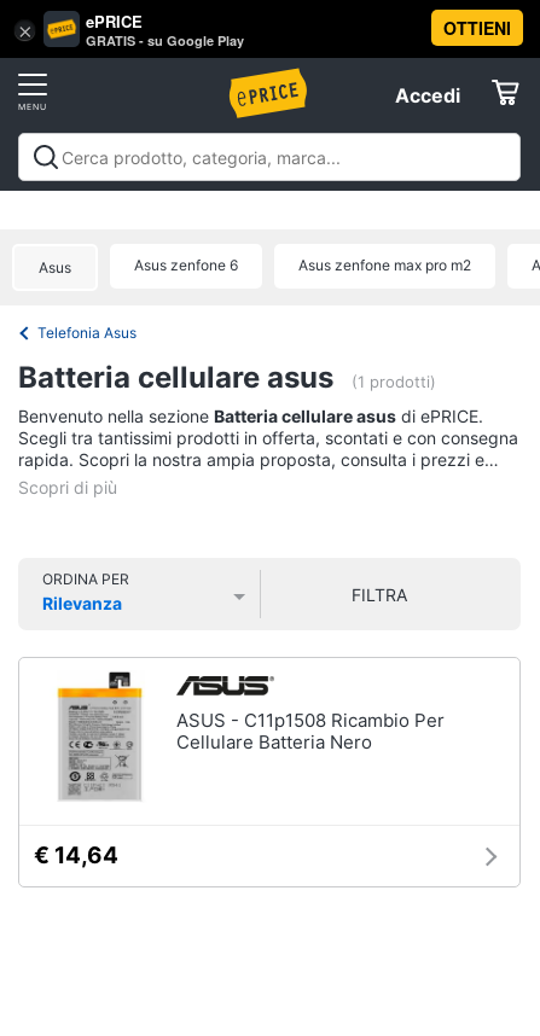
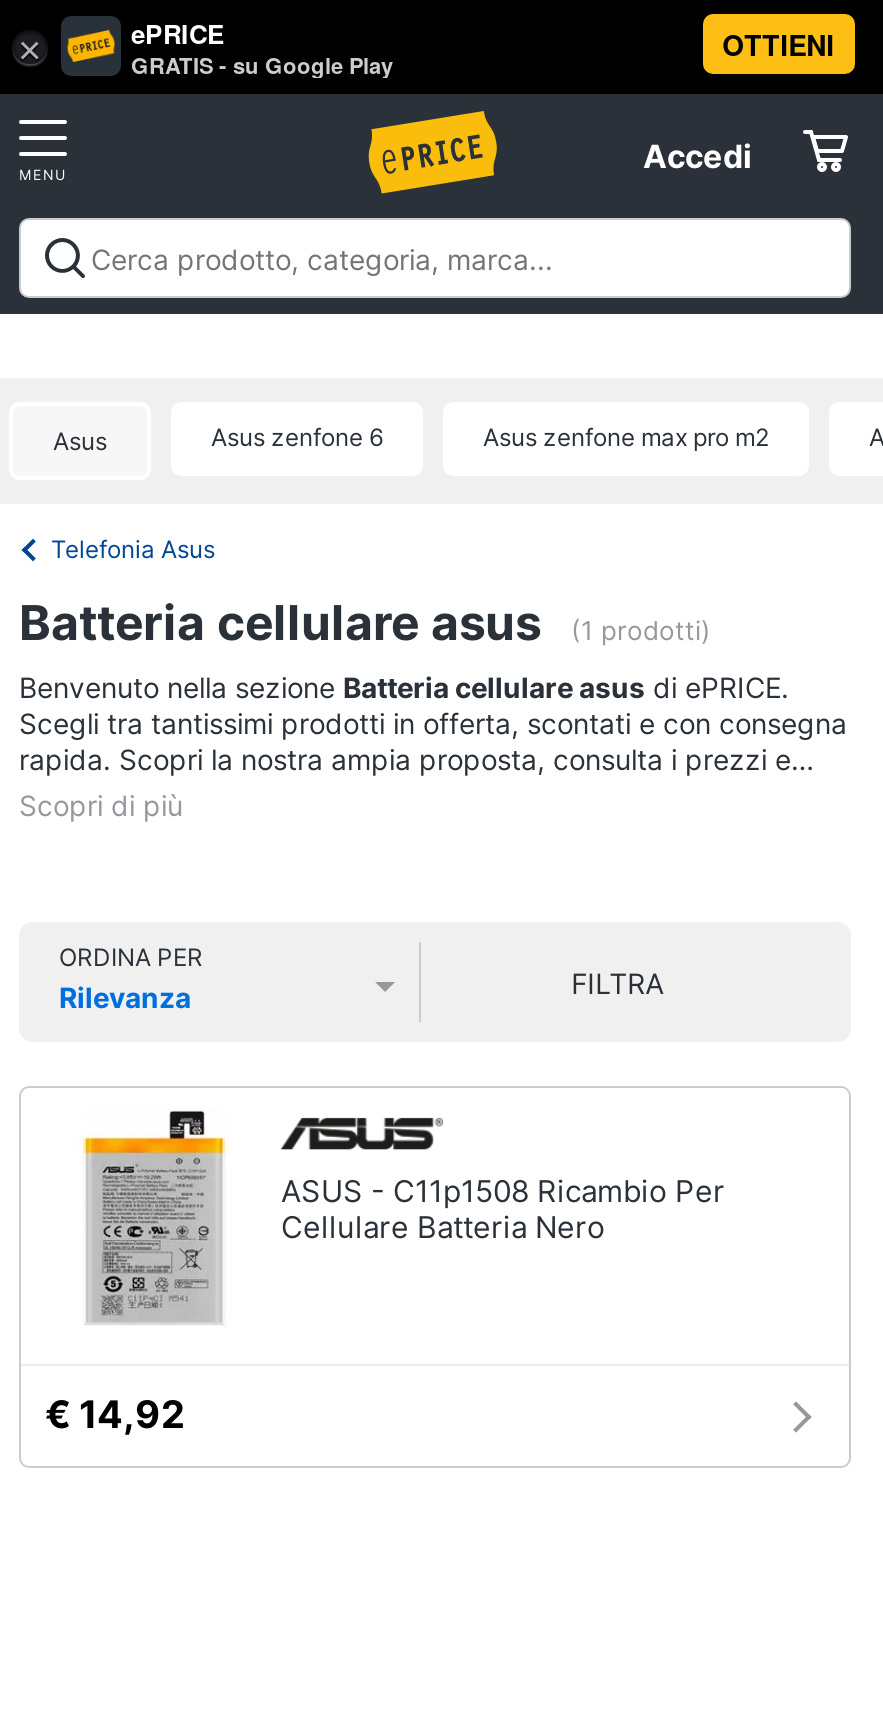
[34,842,118,869] € 14,64 -> [45,1392,185,1438] € 14,92

